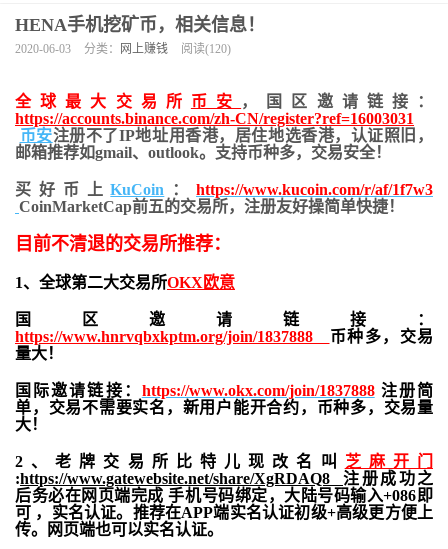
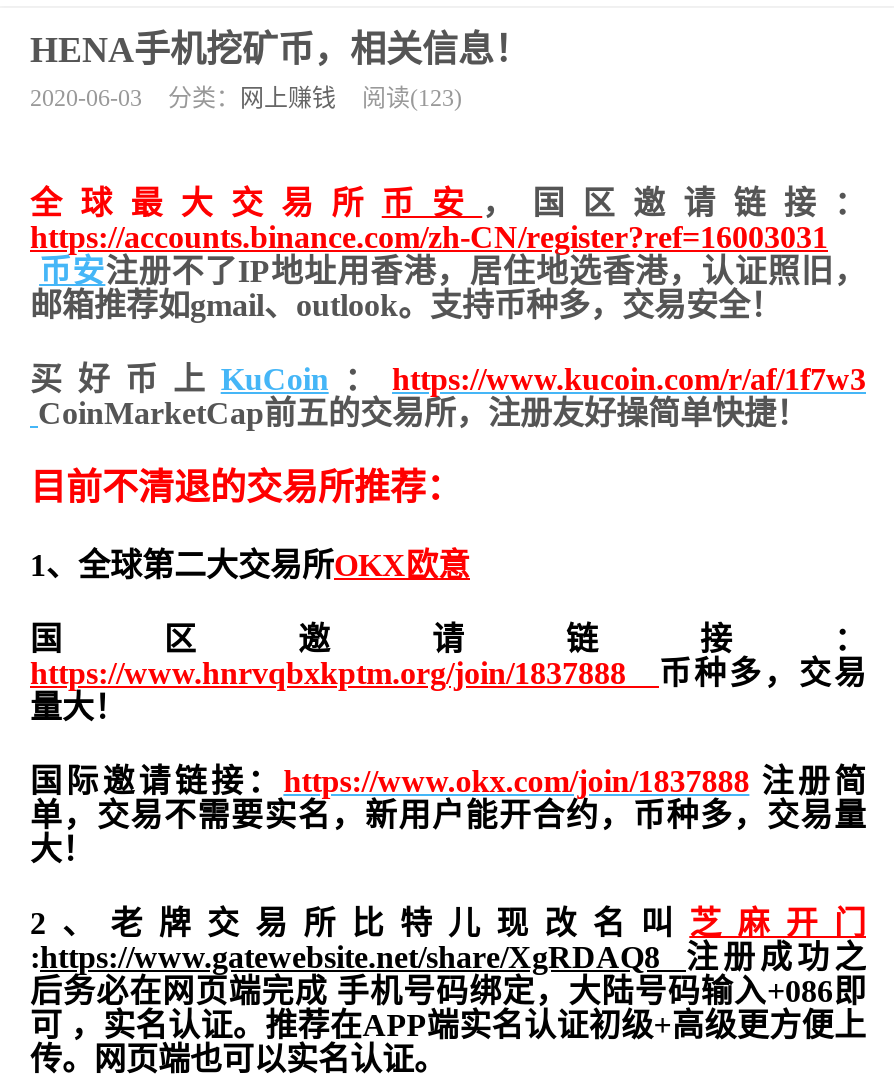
[15,42,231,56] 2020-06-03 分类：网上赚钱 阅读(120) -> [30,84,462,112] 2020-06-03 分类：网上赚钱 阅读(123)

